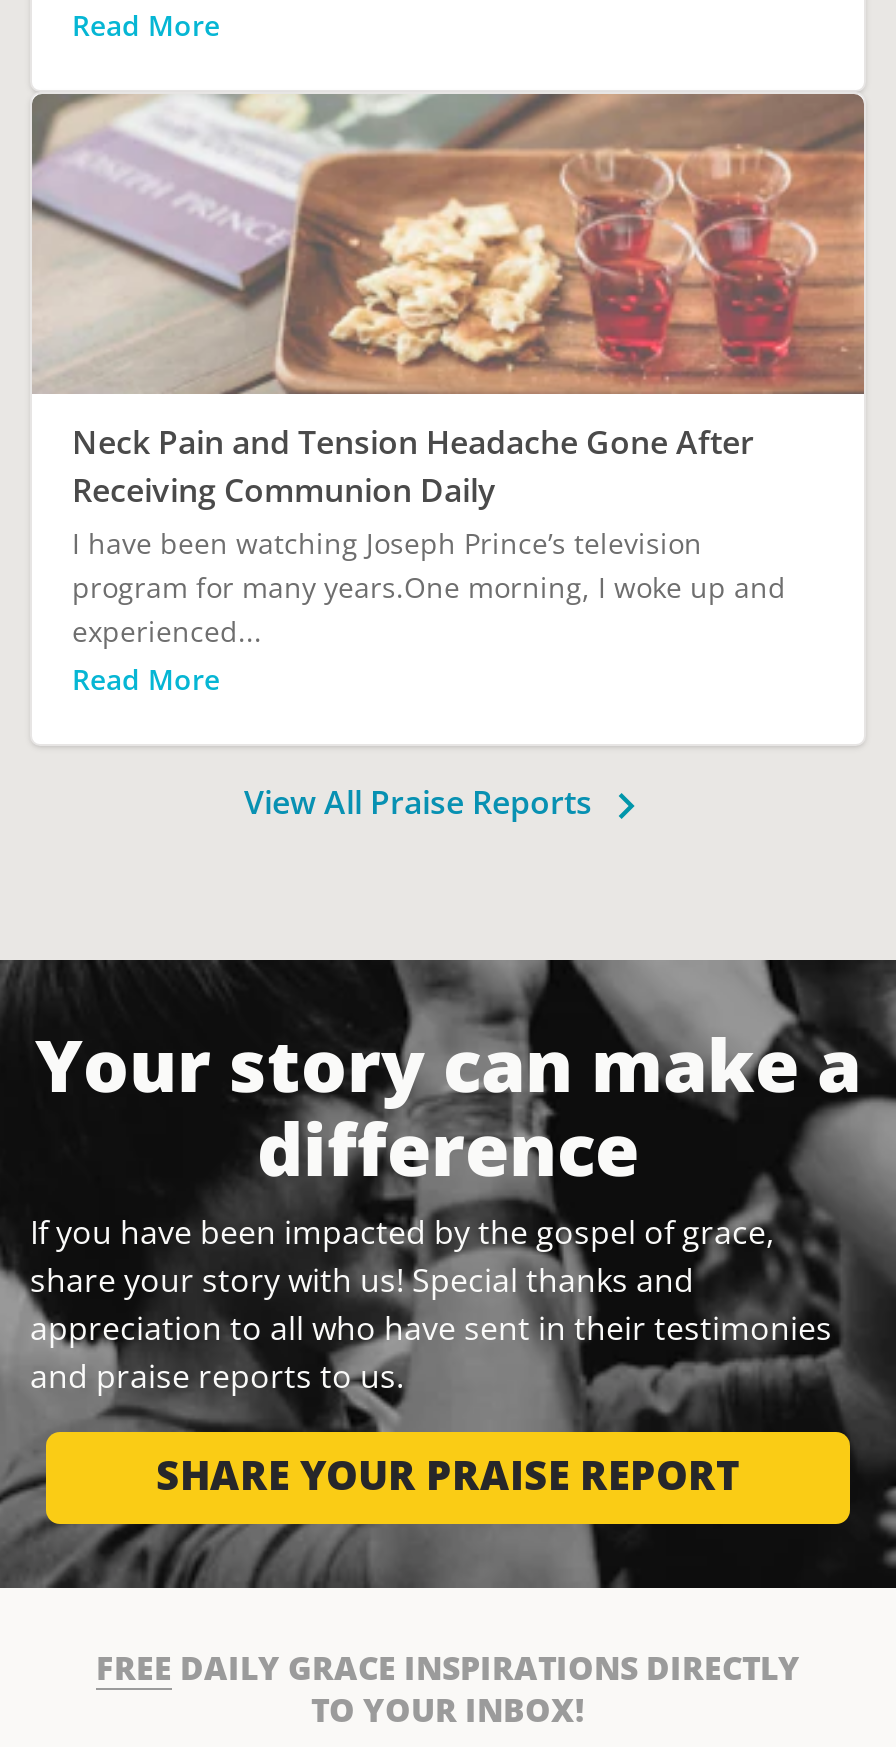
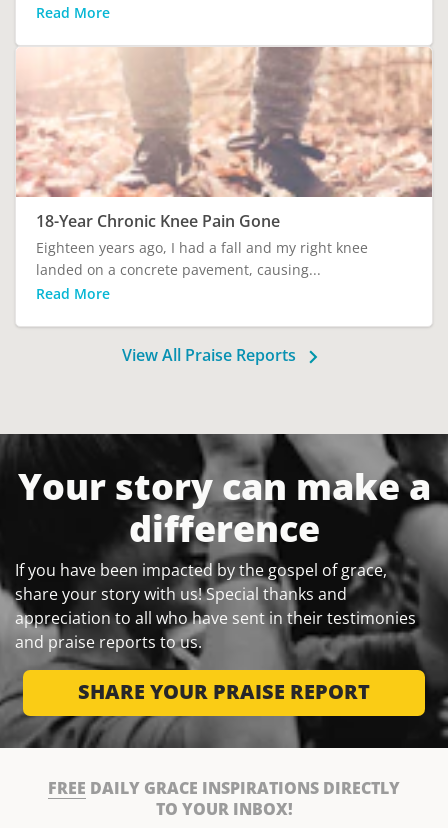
[30,92,866,650] [image] | Neck Pain and Tension Headache Gone After | Receiving Communion Daily | I have been watching Joseph Prince’s television | program for many years.One morning, I woke up and | experienced... -> [16,47,431,279] [image] | 18-Year Chronic Knee Pain Gone | Eighteen years ago, I had a fall and my right knee | landed on a concrete pavement, causing...

